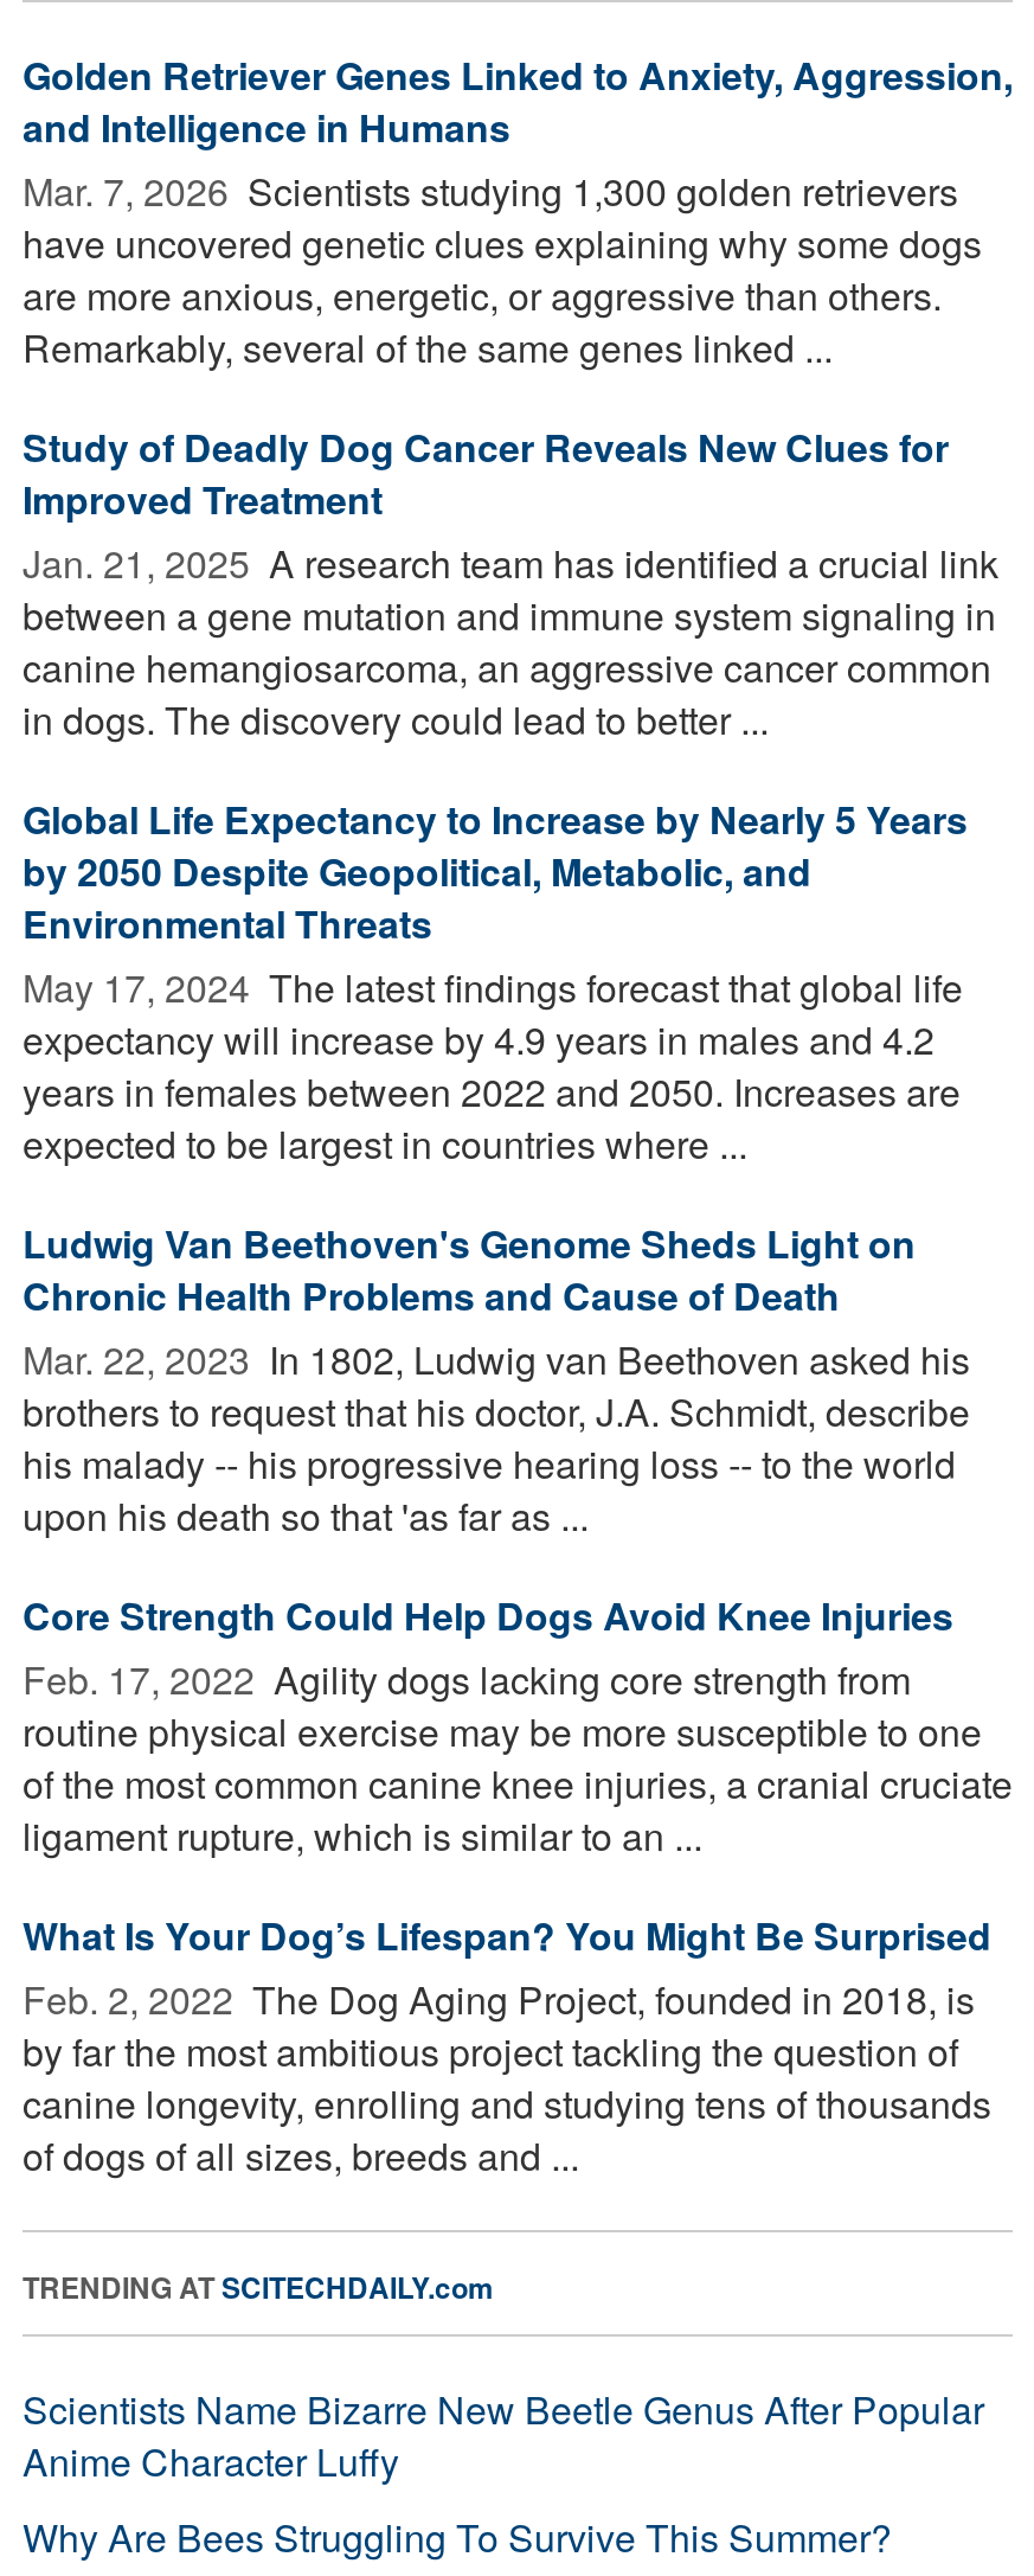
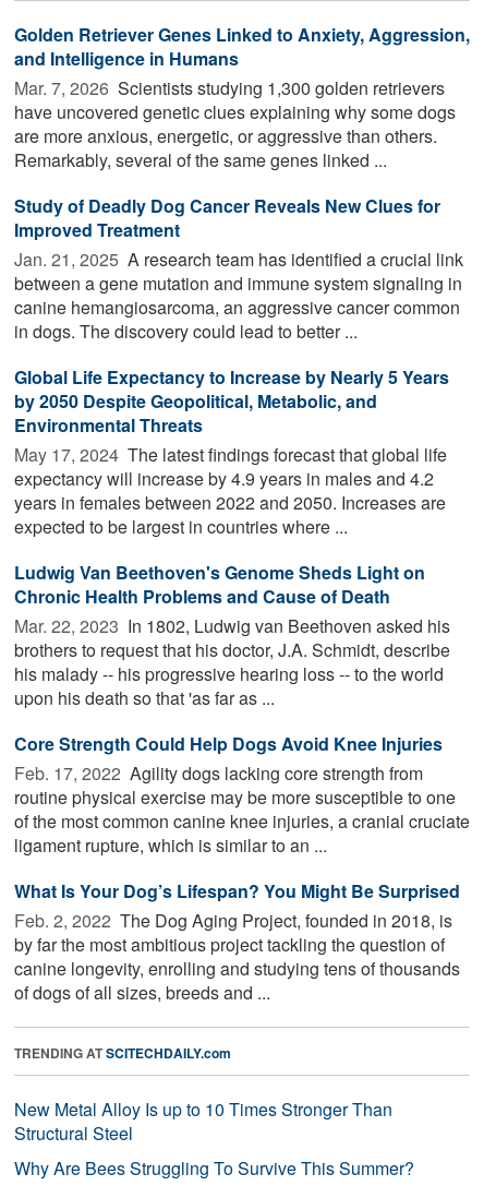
[23,2381,984,2488] Scientists Name Bizarre New Beetle Genus After Popular | Anime Character Luffy -> [14,1096,392,1145] New Metal Alloy Is up to 10 Times Stronger Than | Structural Steel

